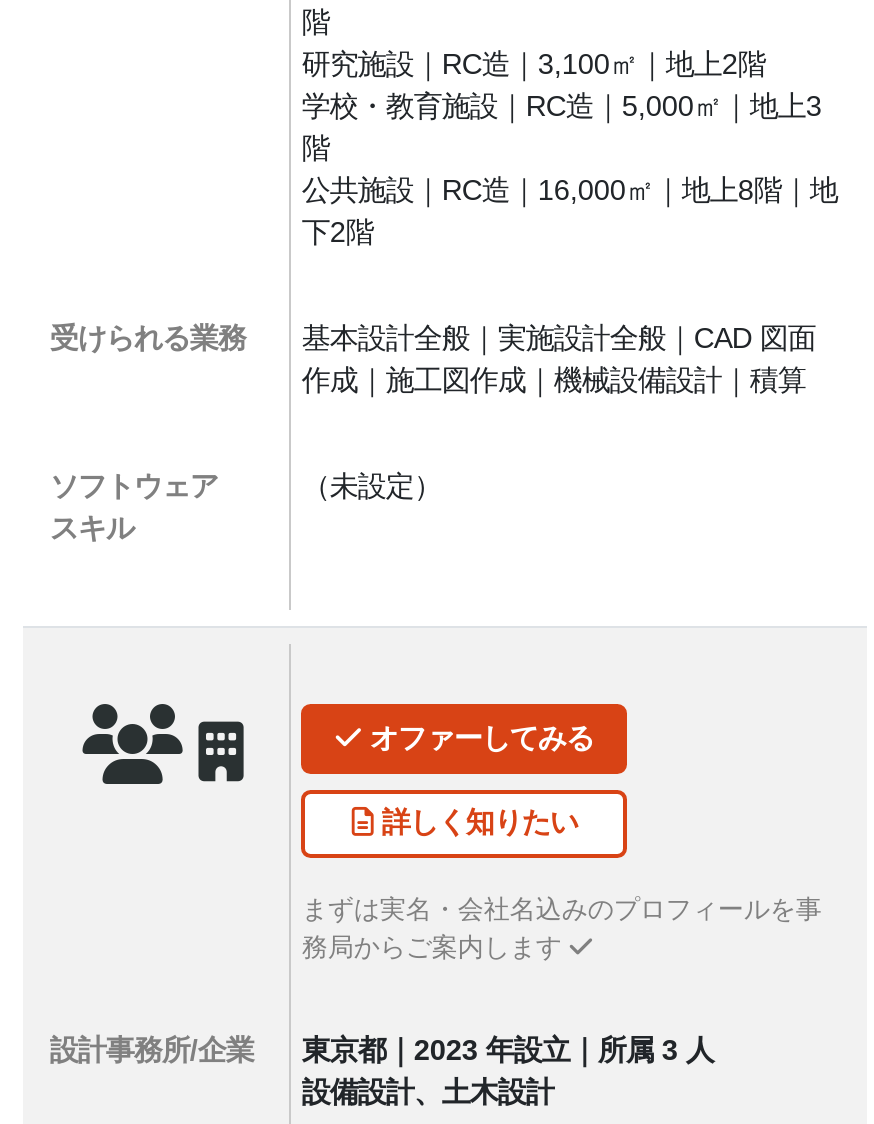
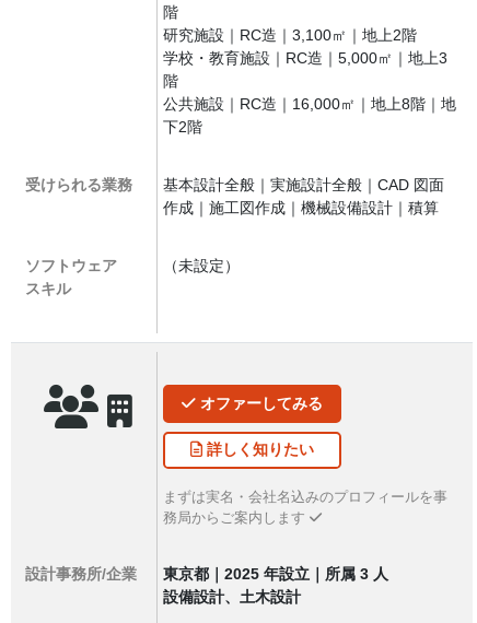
[302,1034,714,1066] 東京都｜2023 年設立｜所属 3 人 -> [163,565,389,583] 東京都｜2025 年設立｜所属 3 人

